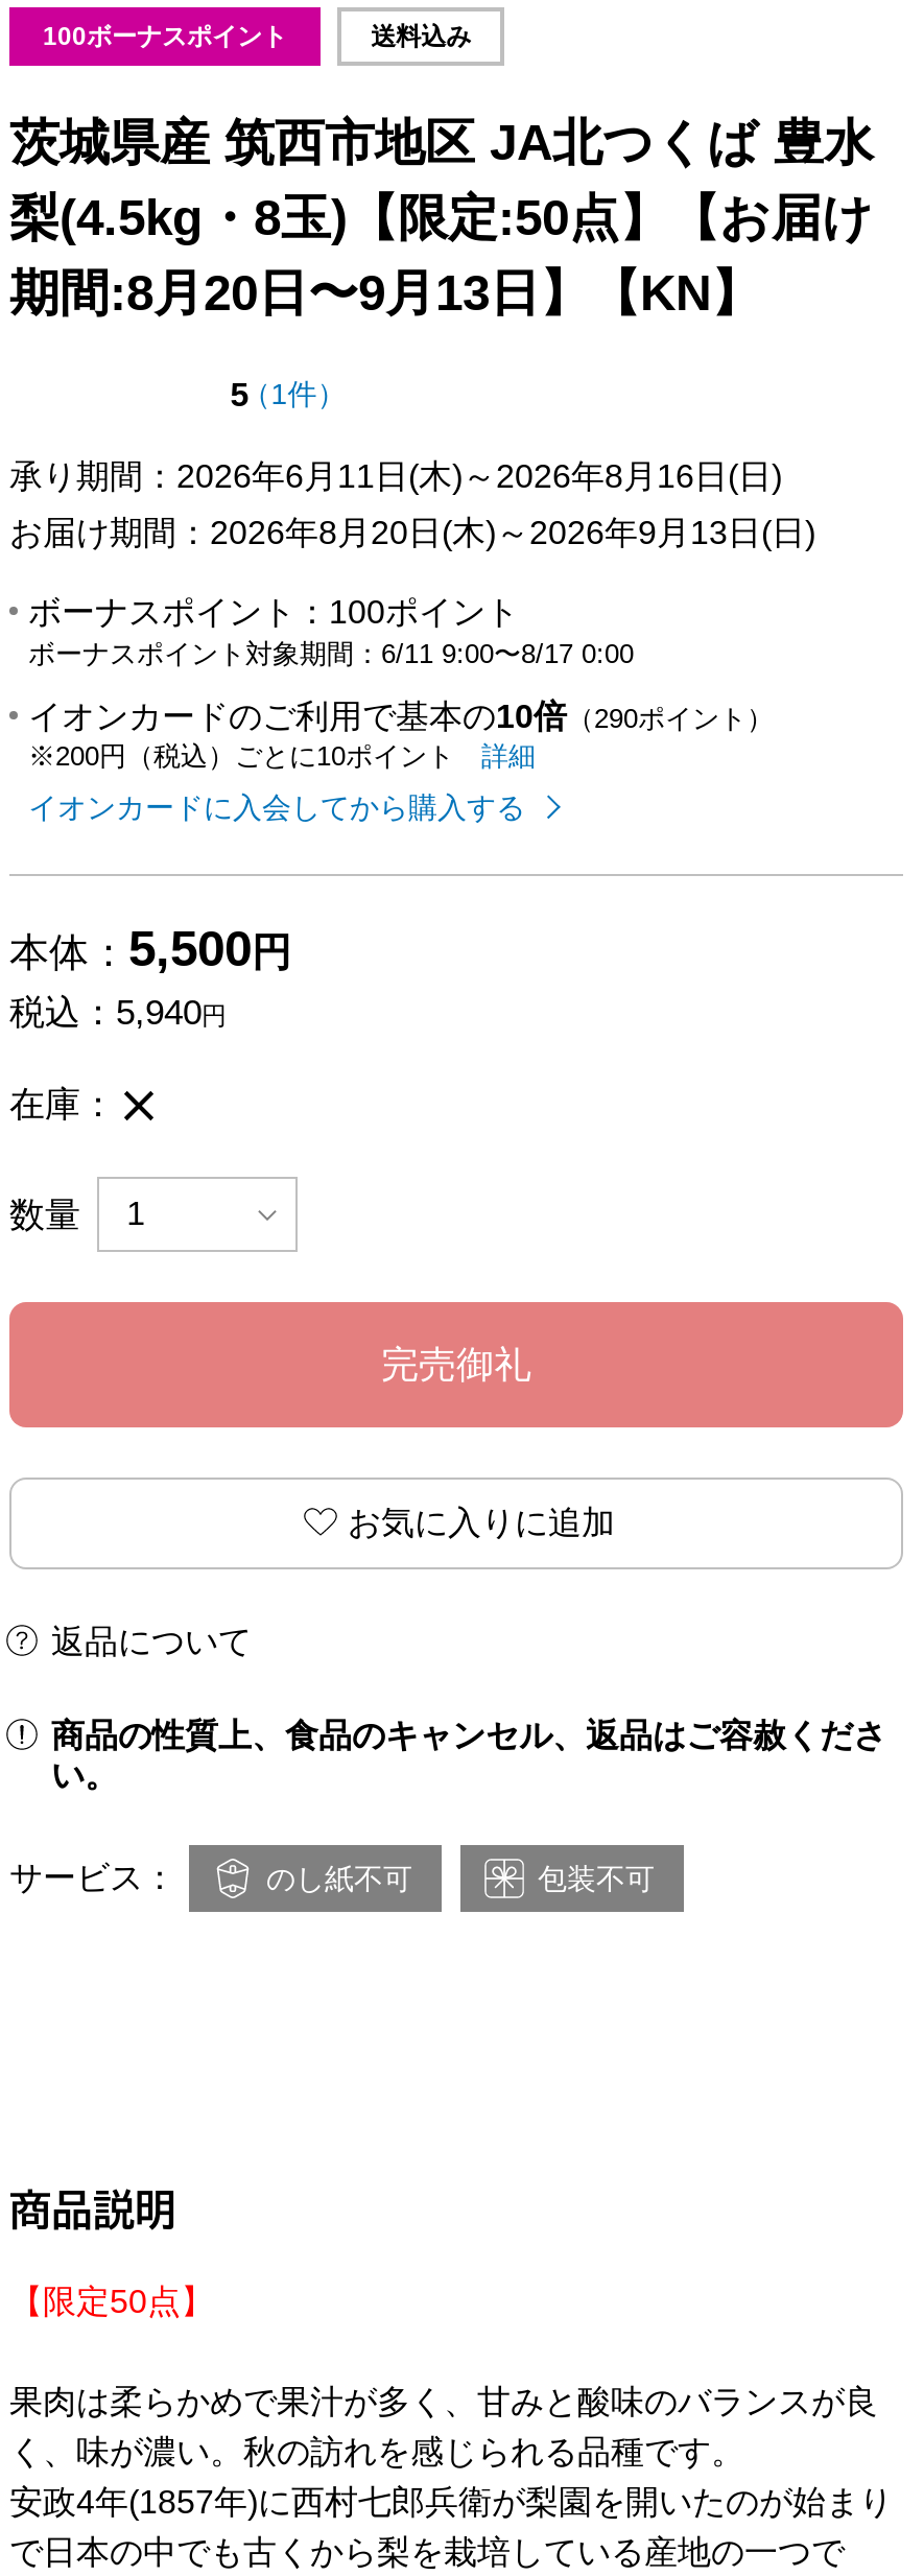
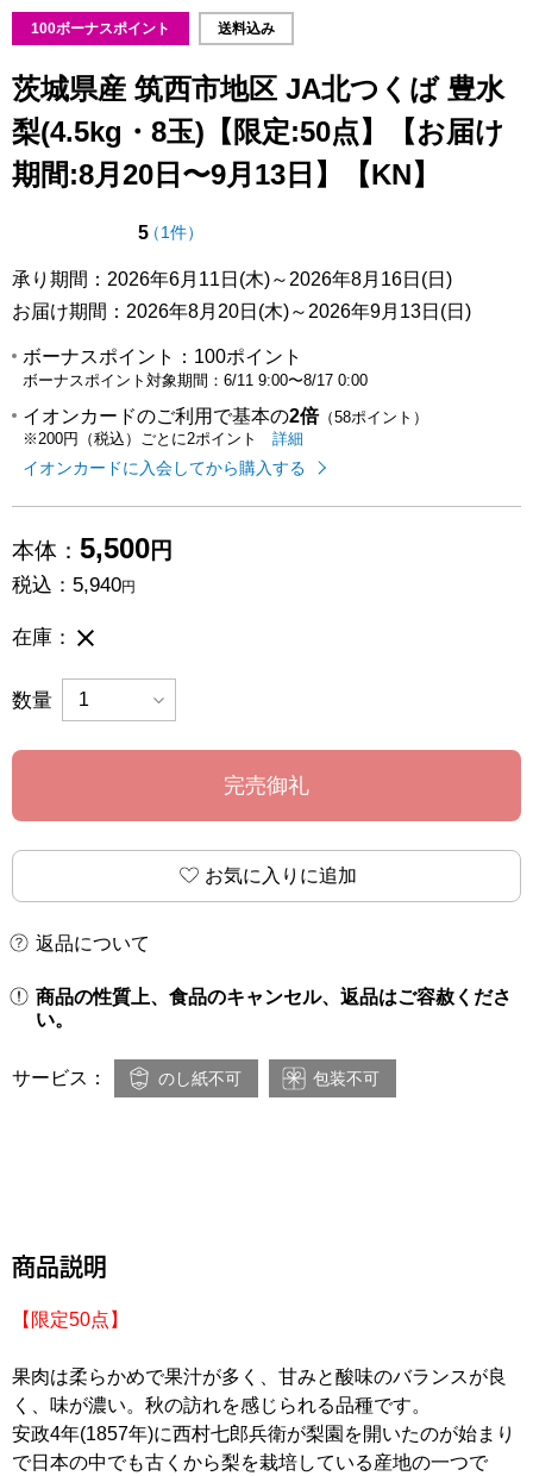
[28,698,774,733] イオンカードのご利用で基本の10倍（290ポイント） -> [23,406,428,426] イオンカードのご利用で基本の2倍（58ポイント）
[28,741,454,772] ※200円（税込）ごとに10ポイント -> [23,430,257,448] ※200円（税込）ごとに2ポイント

